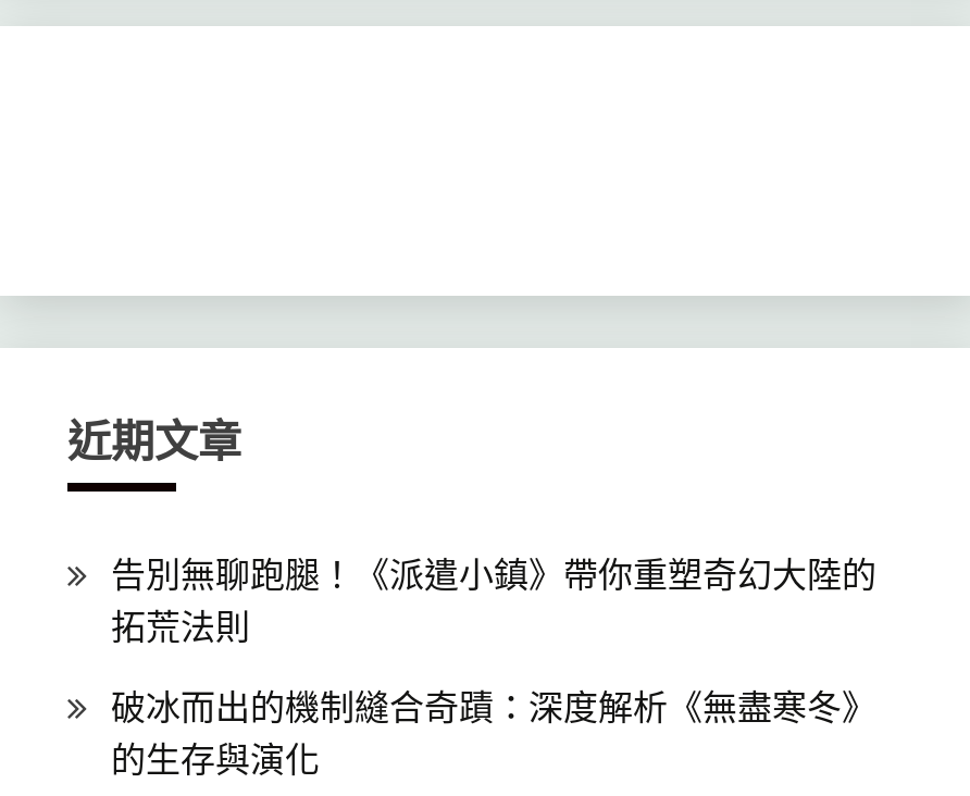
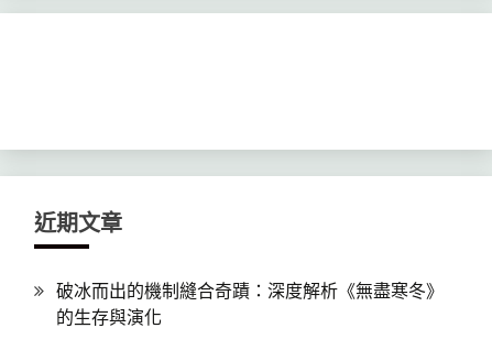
[111,553,876,649] 告別無聊跑腿！《派遣小鎮》帶你重塑奇幻大陸的 | 拓荒法則 -> none

